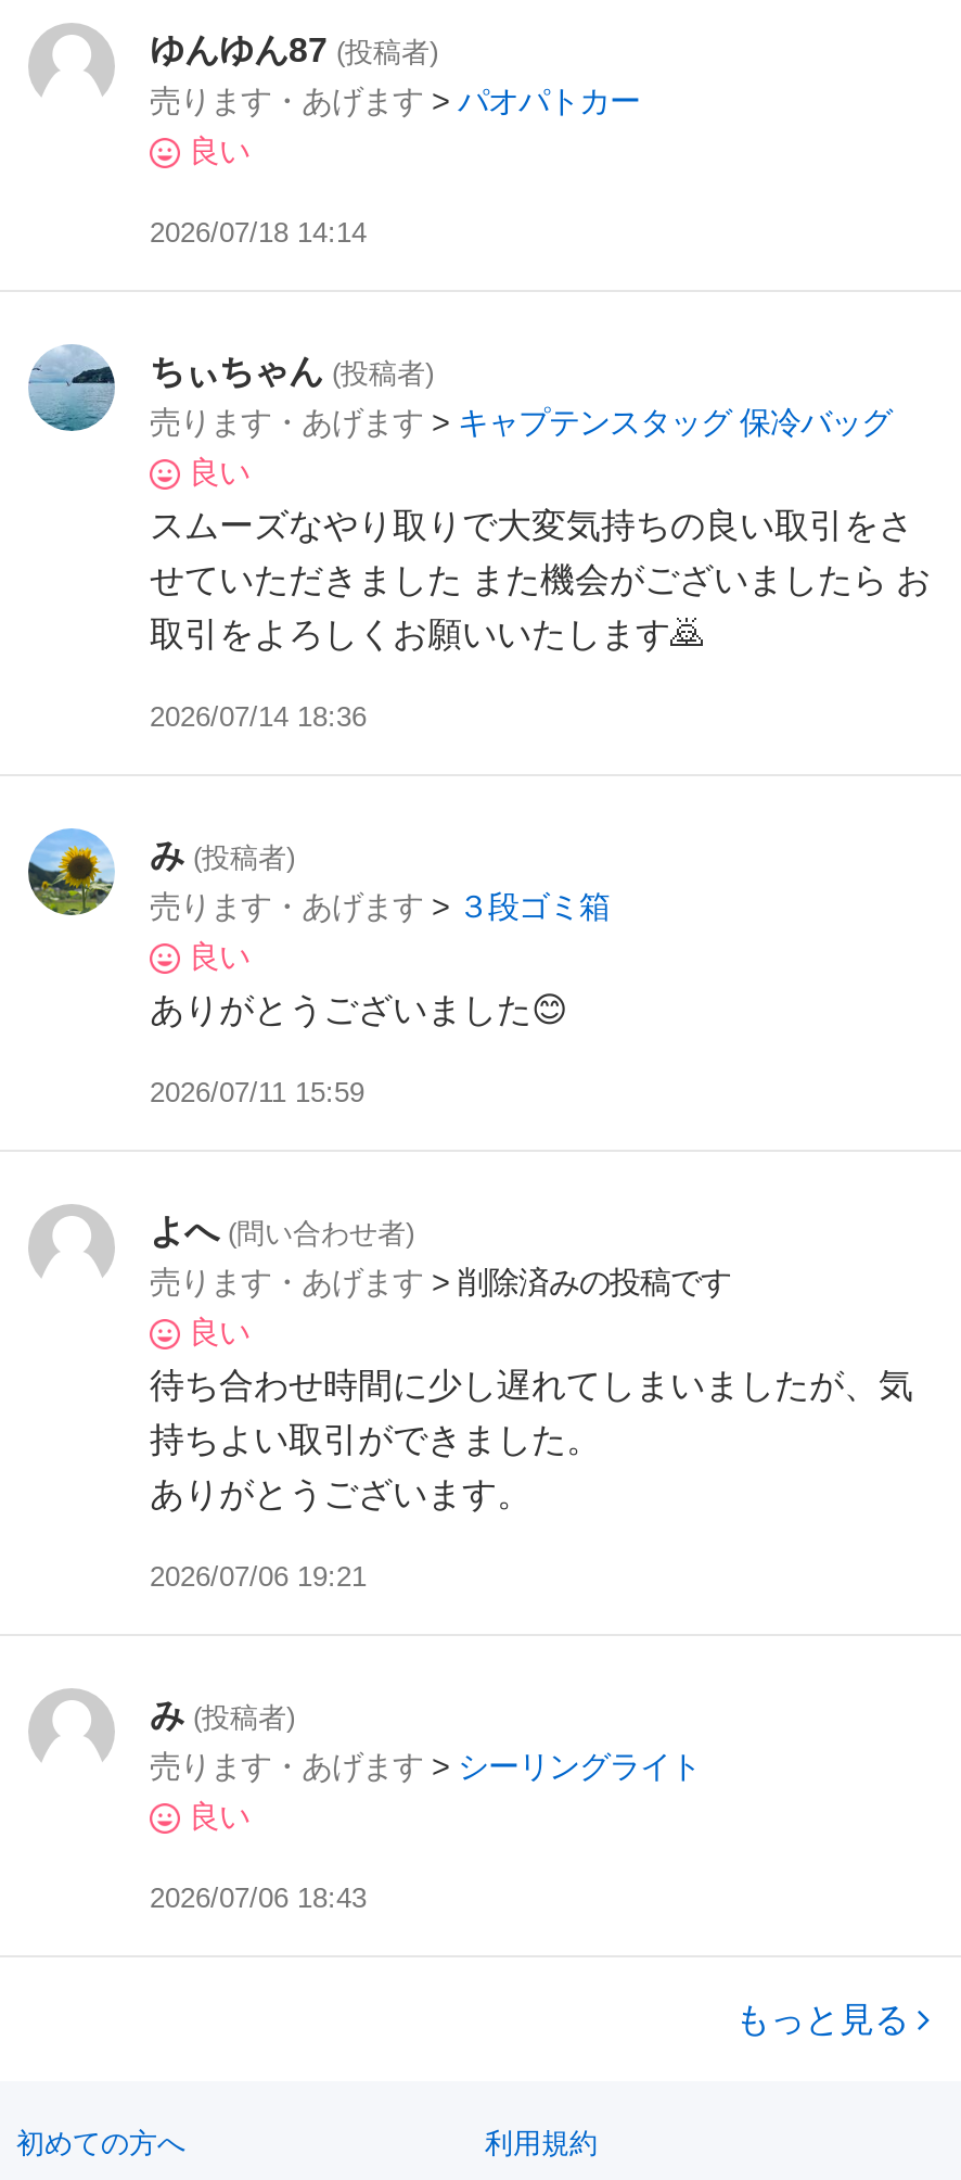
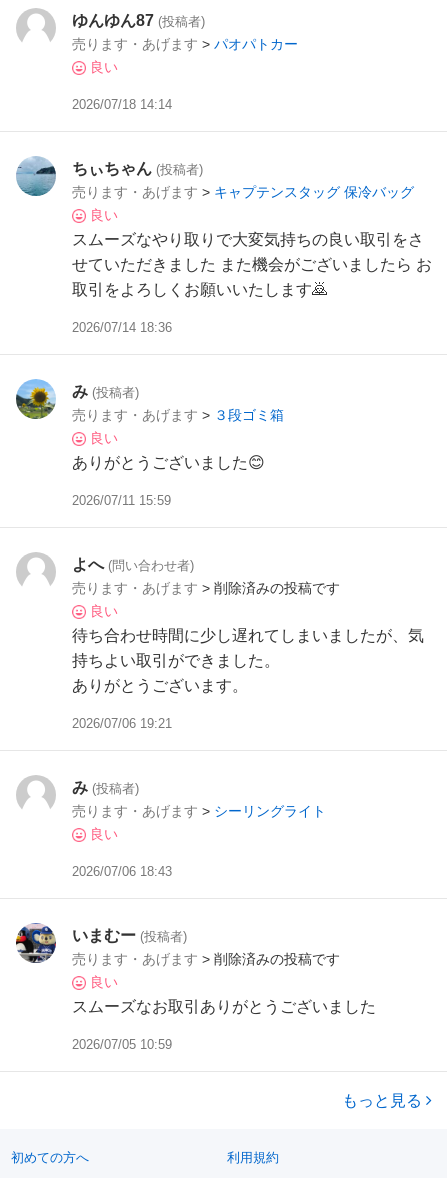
none -> [15,922,376,1052] [image] | いまむー (投稿者) | 売ります・あげます> 削除済みの投稿です | 良い | スムーズなお取引ありがとうございました | 2026/07/05 10:59

